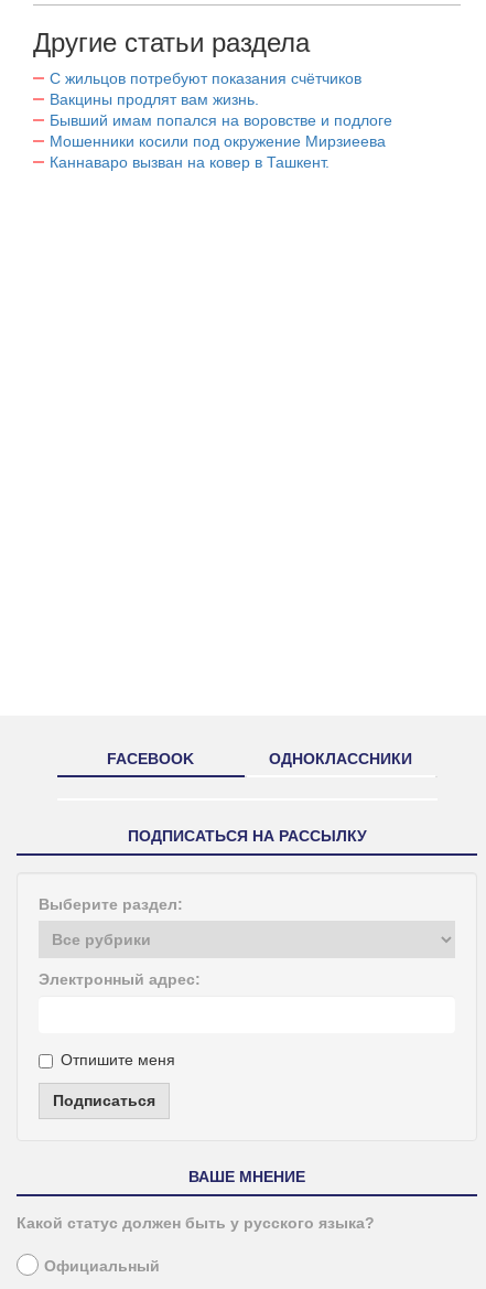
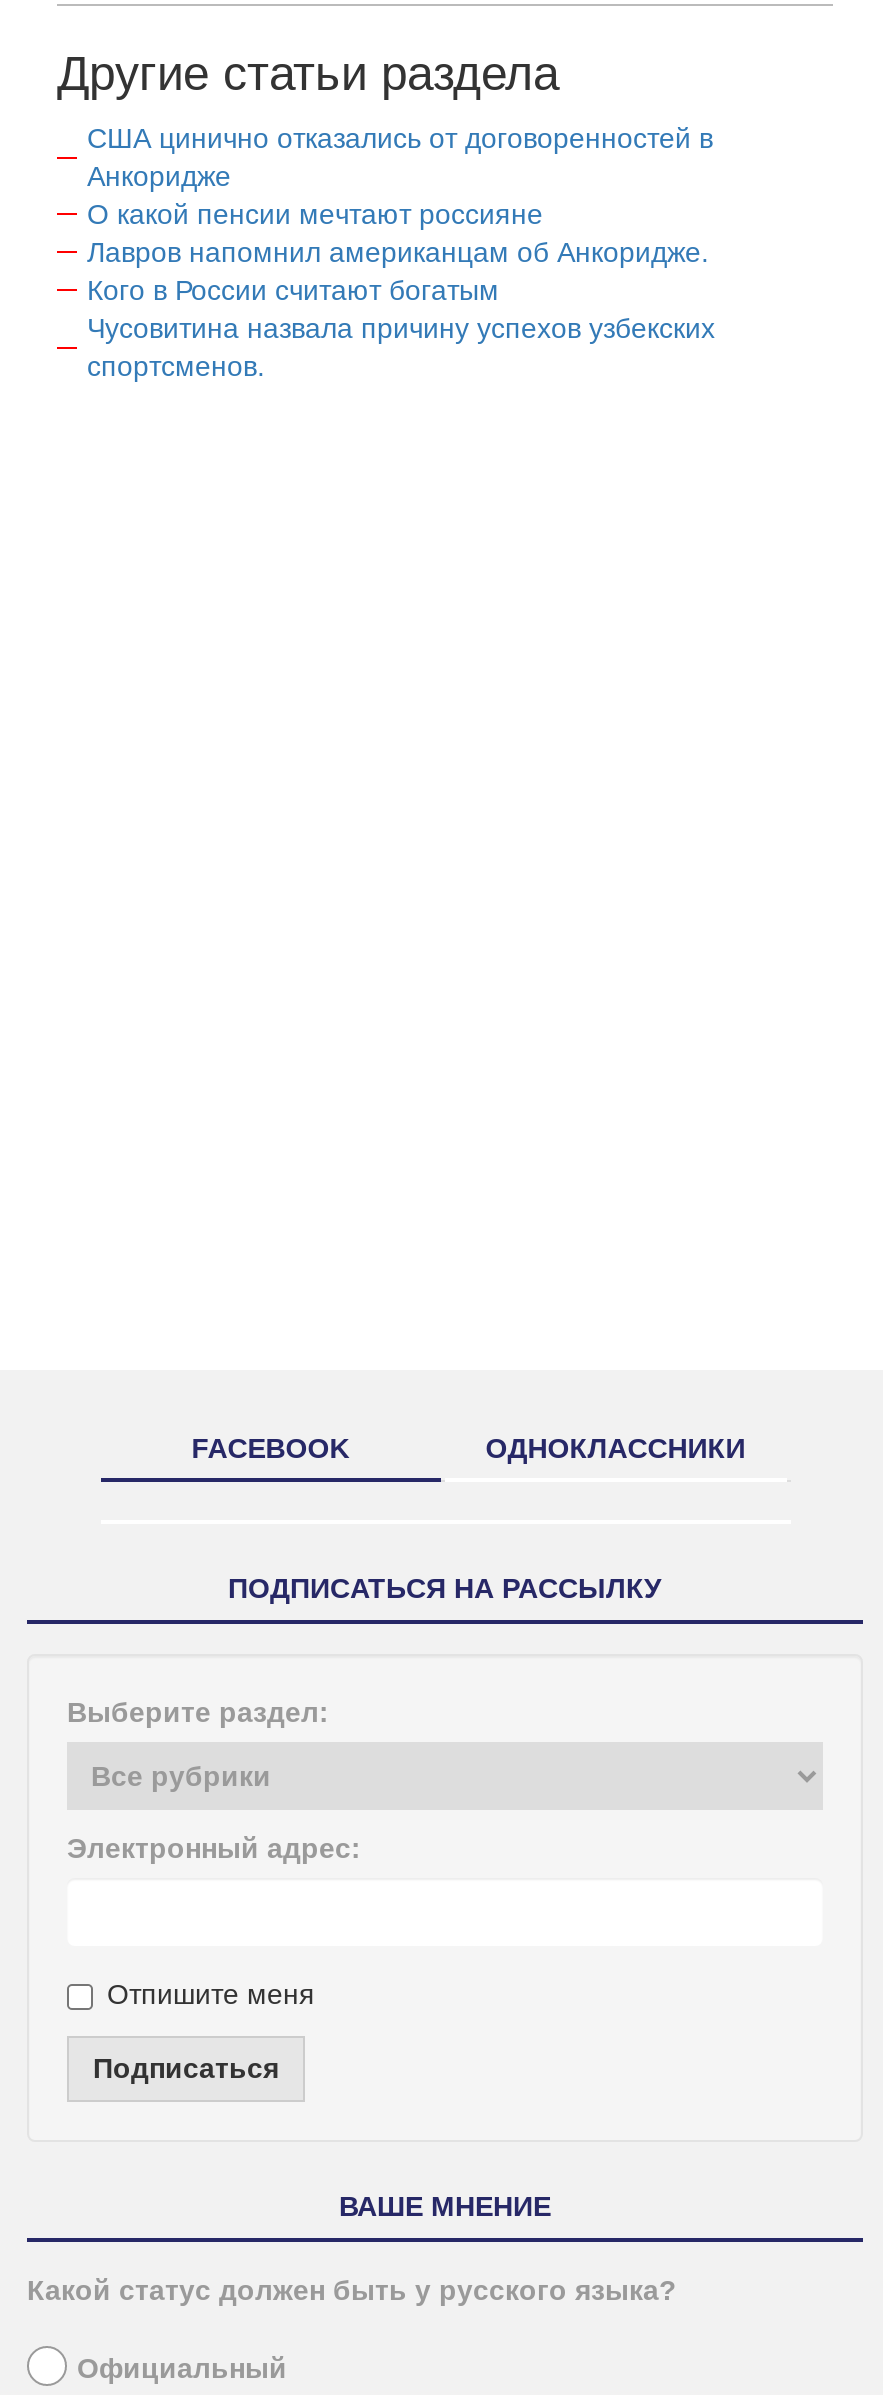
[50,69,392,171] С жильцов потребуют показания счётчиков | Вакцины продлят вам жизнь. | Бывший имам попался на воровстве и подлоге | Мошенники косили под окружение Мирзиеева | Каннаваро вызван на ковер в Ташкент. -> [87,122,715,382] США цинично отказались от договоренностей в | Анкоридже | О какой пенсии мечтают россияне | Лавров напомнил американцам об Анкоридже. | Кого в России считают богатым | Чусовитина назвала причину успехов узбекских | спортсменов.

